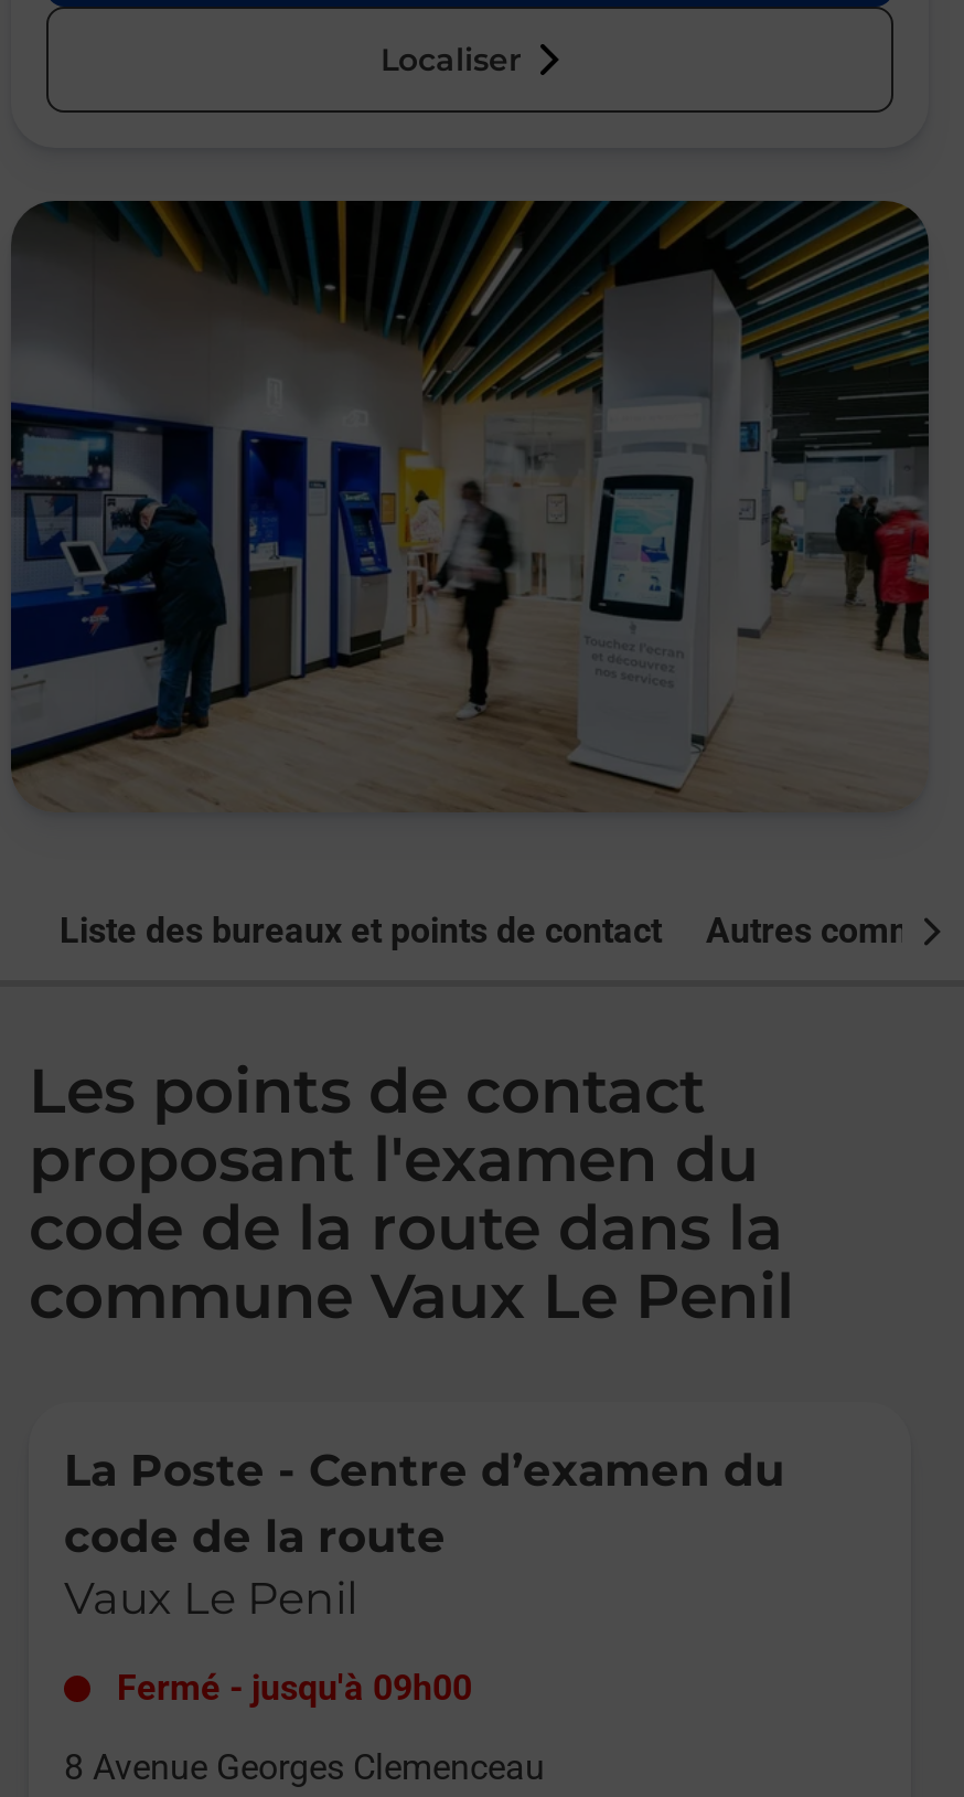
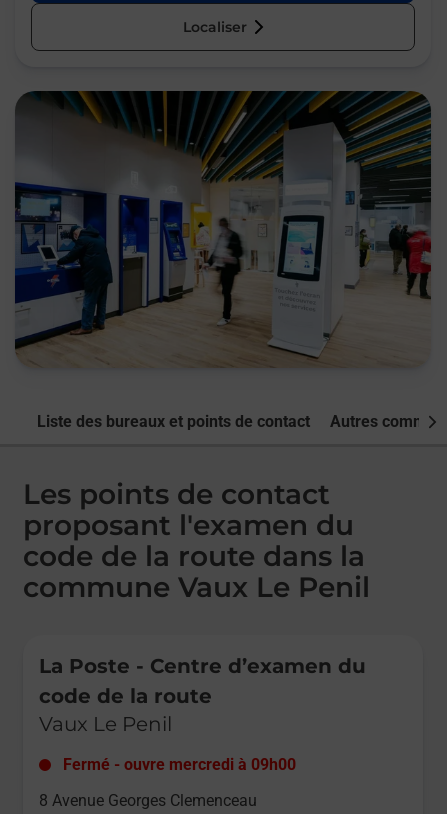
[117,1667,472,1709] Fermé - jusqu'à 09h00 -> [63,755,296,774] Fermé - ouvre mercredi à 09h00

